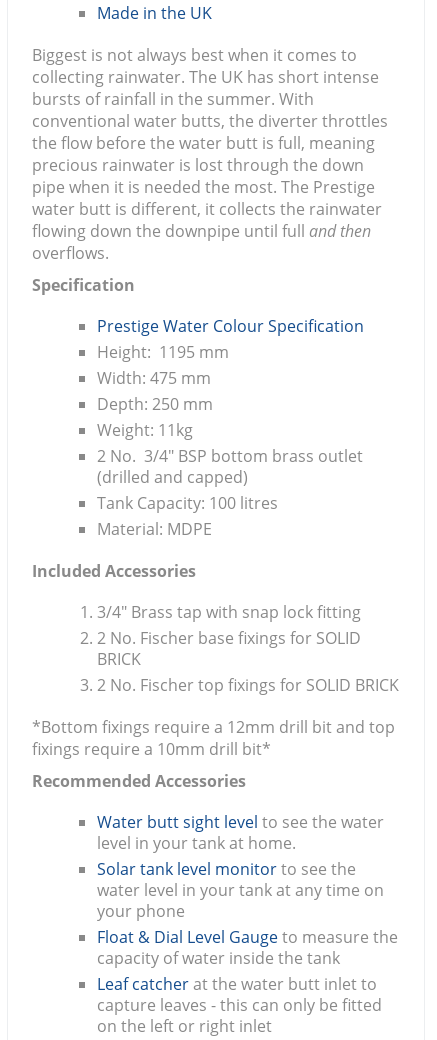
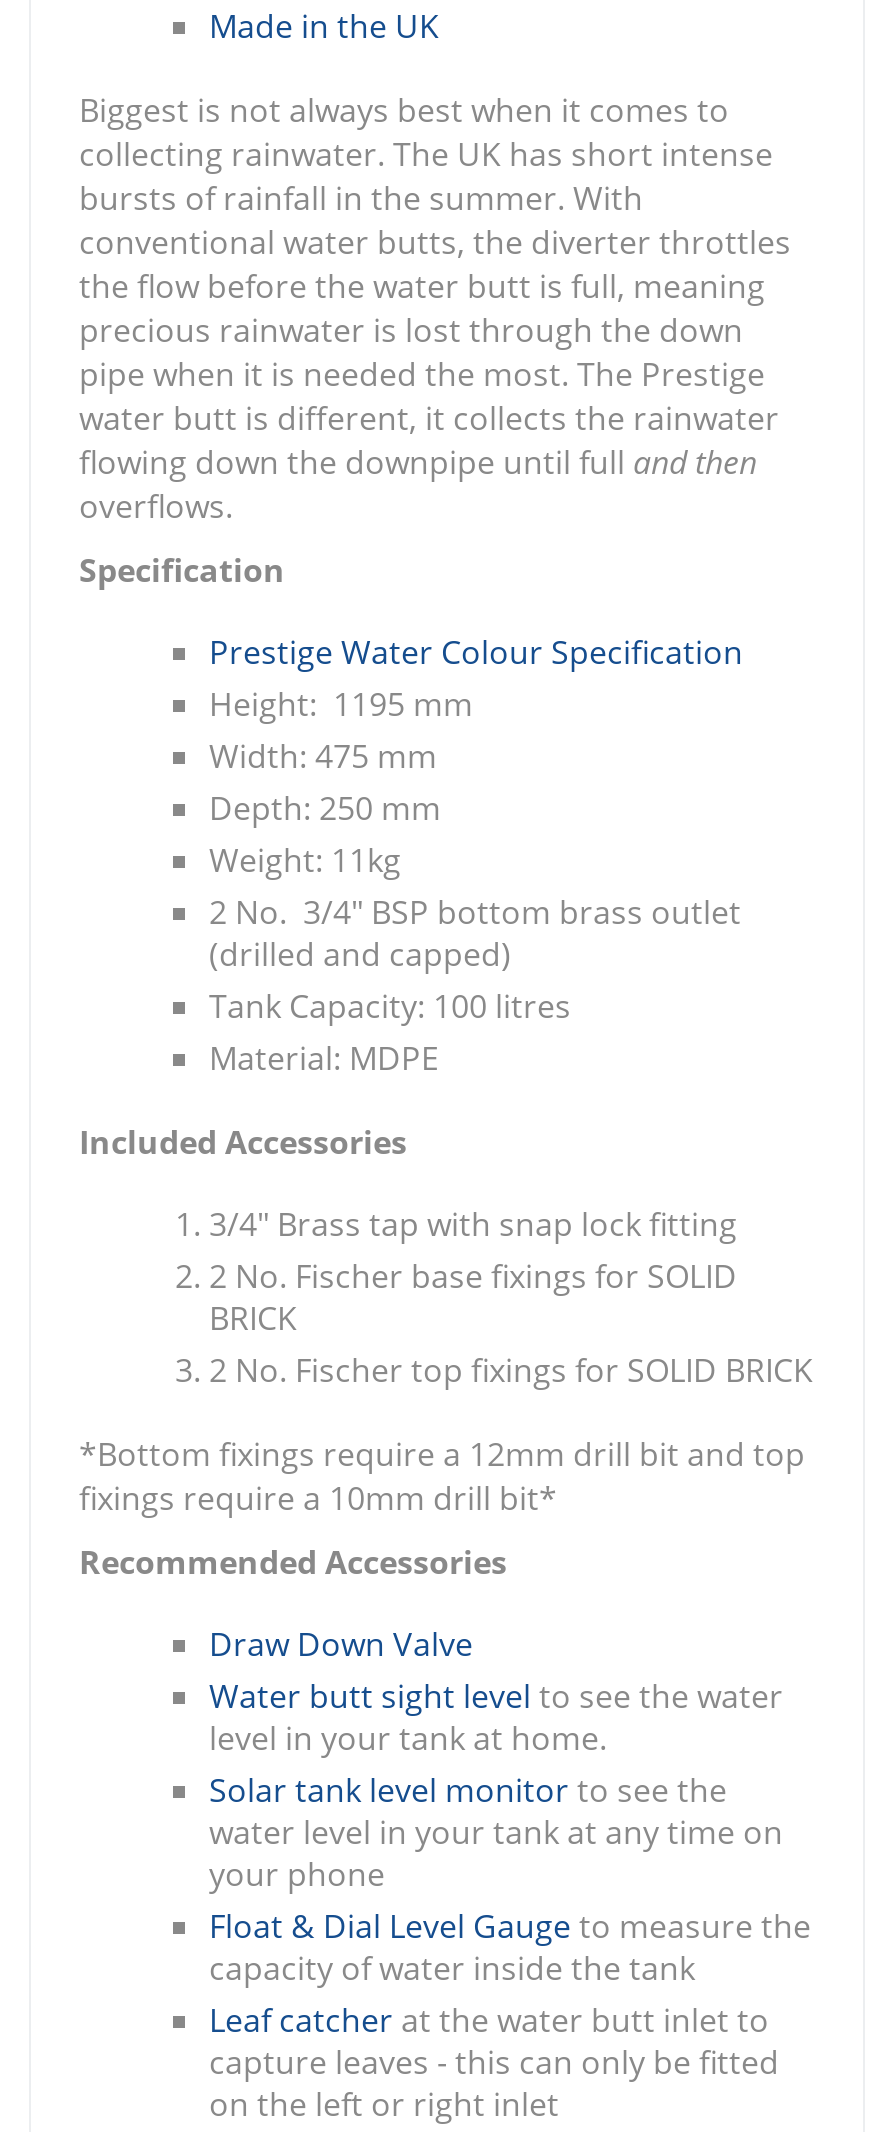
none -> [209,1623,473,1667] Draw Down Valve

